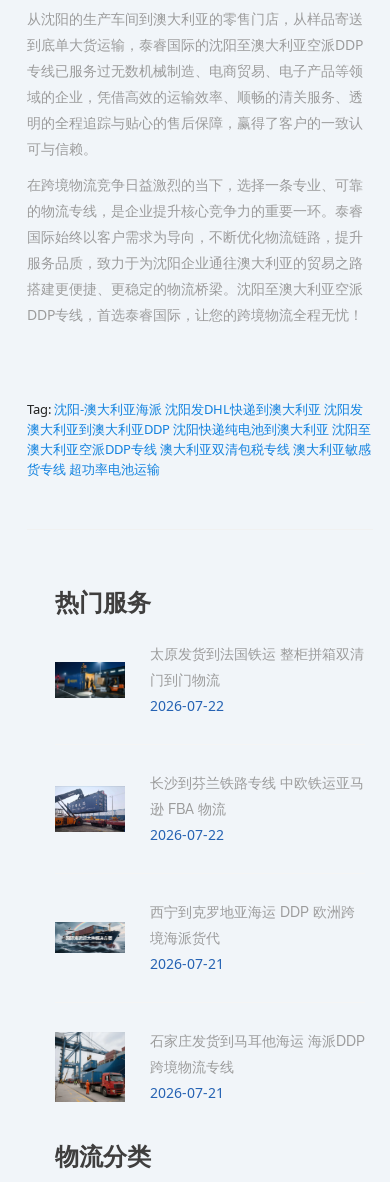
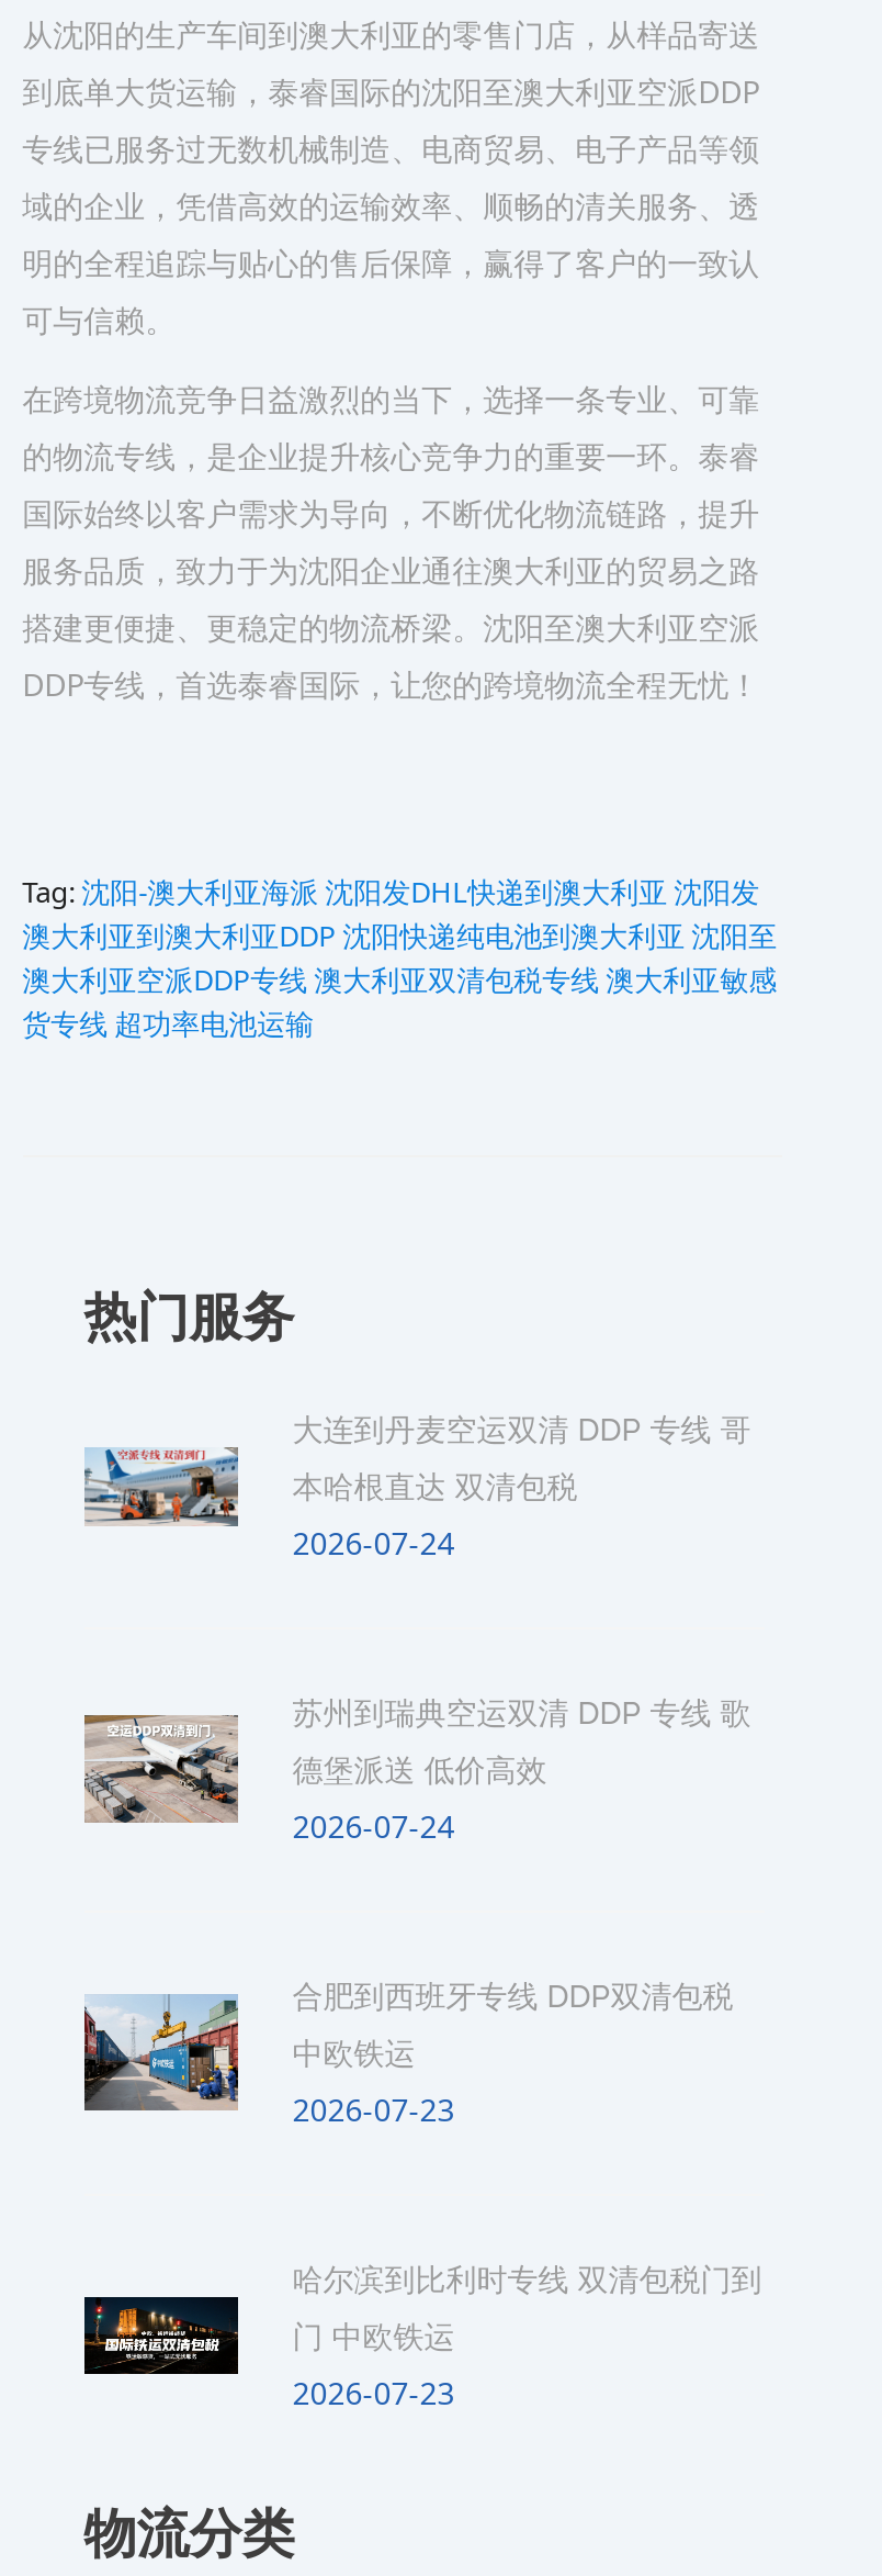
[54,646,364,699] [image] | 太原发货到法国铁运 整柜拼箱双清 -> [82,1412,751,1528] [image] | 大连到丹麦空运双清 DDP 专线 哥
[150,672,224,715] 门到门物流 | 2026-07-22 -> [292,1469,578,1564] 本哈根直达 双清包税 | 2026-07-24
[54,775,364,833] [image] | 长沙到芬兰铁路专线 中欧铁运亚马 -> [82,1695,751,1825] [image] | 苏州到瑞典空运双清 DDP 专线 歌
[150,801,226,844] 逊 FBA 物流 | 2026-07-22 -> [292,1752,547,1847] 德堡派送 低价高效 | 2026-07-24
[54,904,355,964] [image] | 西宁到克罗地亚海运 DDP 欧洲跨 -> [82,1979,733,2113] [image] | 合肥到西班牙专线 DDP双清包税
[150,930,224,973] 境海派货代 | 2026-07-21 -> [292,2036,455,2130] 中欧铁运 | 2026-07-23
[54,1031,365,1103] [image] | 石家庄发货到马耳他海运 海派DDP -> [82,2260,762,2413] [image] | 哈尔滨到比利时专线 双清包税门到
[150,1059,234,1102] 跨境物流专线 | 2026-07-21 -> [292,2319,455,2413] 门 中欧铁运 | 2026-07-23

